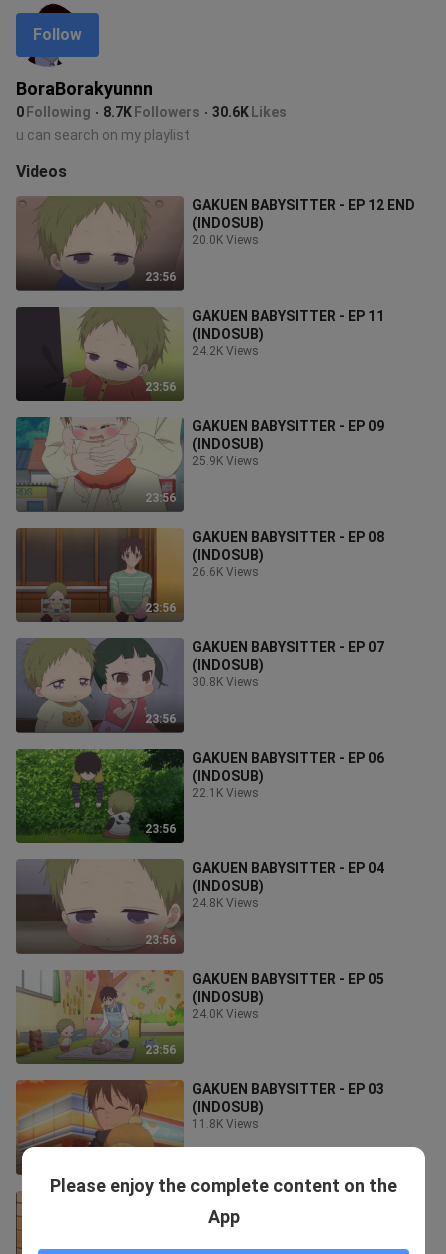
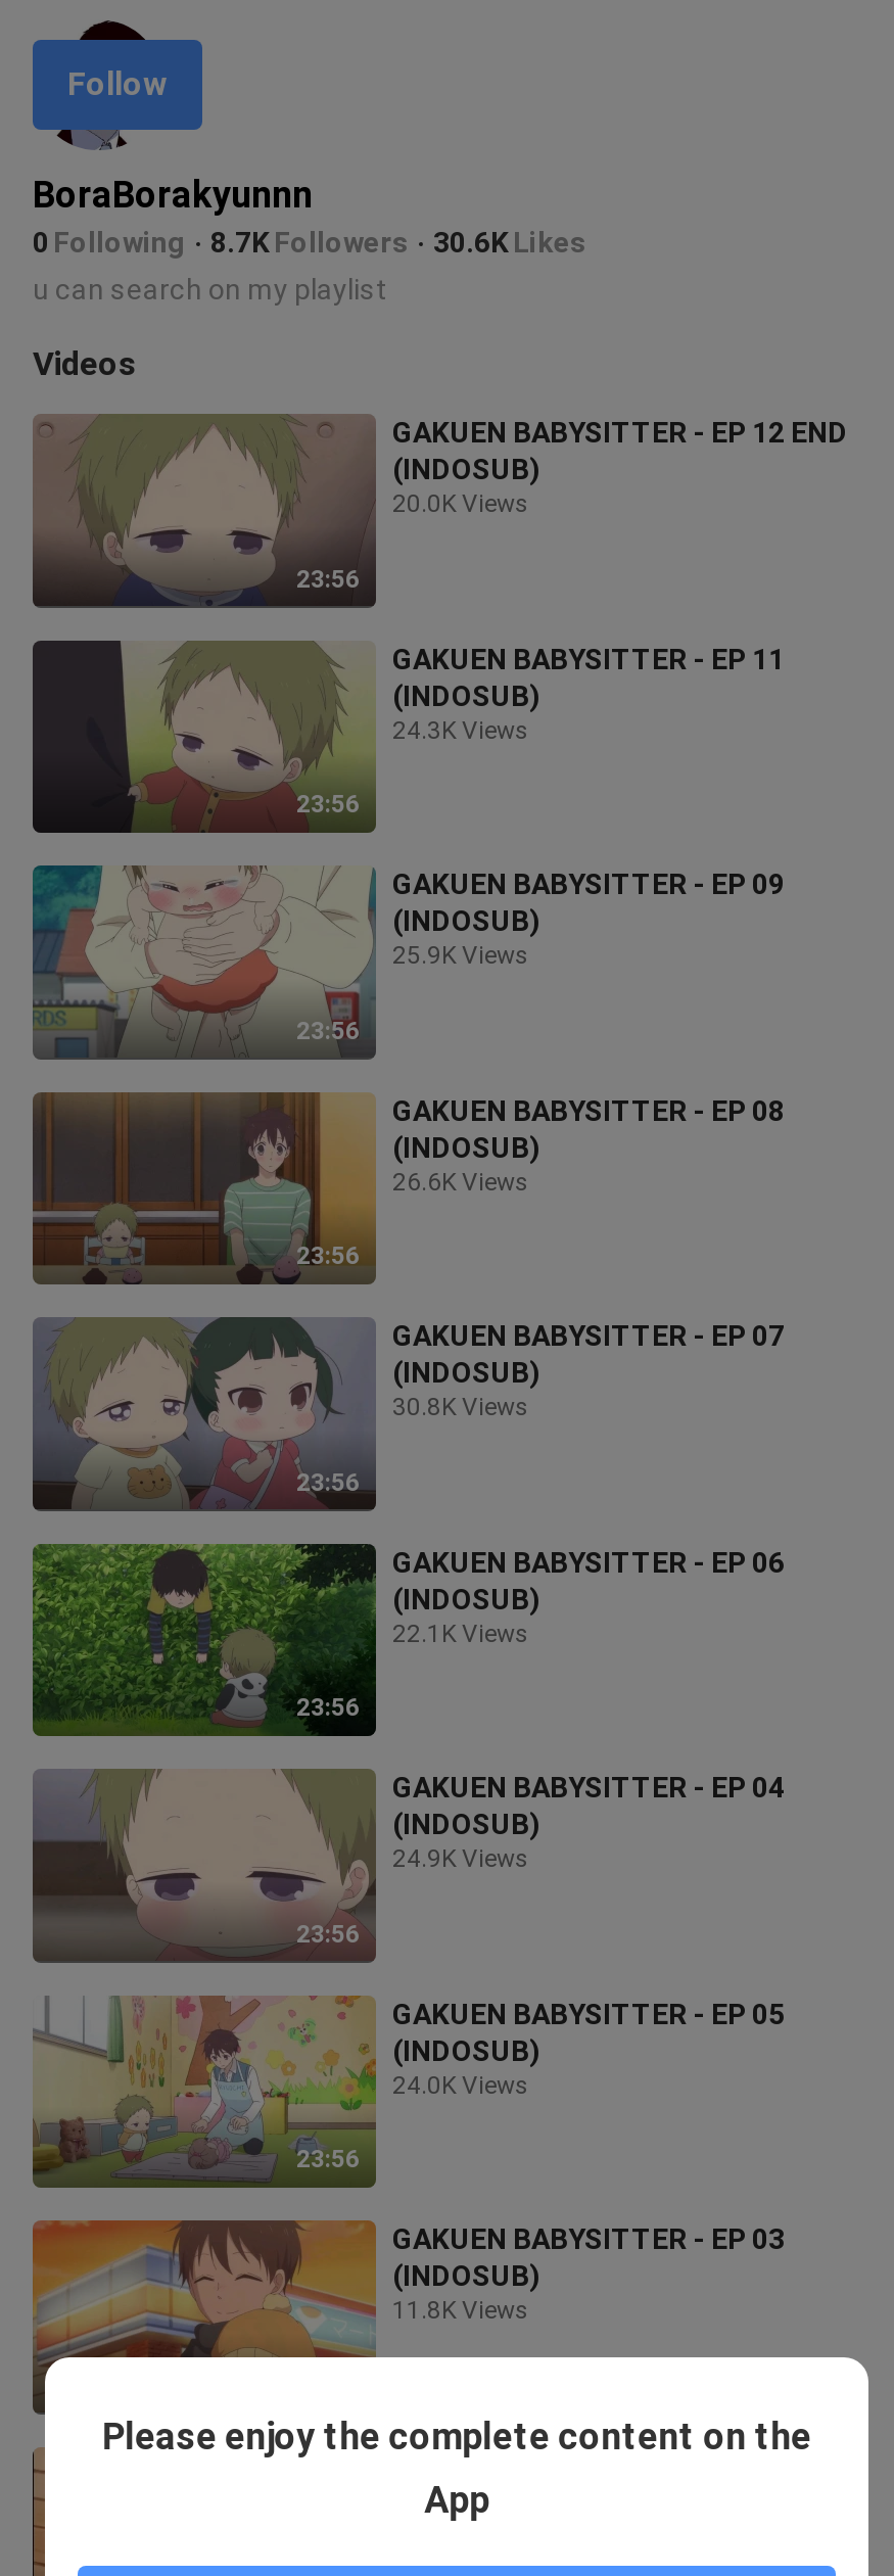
[192,343,259,357] 24.2K Views -> [392,715,529,744] 24.3K Views
[192,896,259,910] 24.8K Views -> [392,1844,529,1873] 24.9K Views

